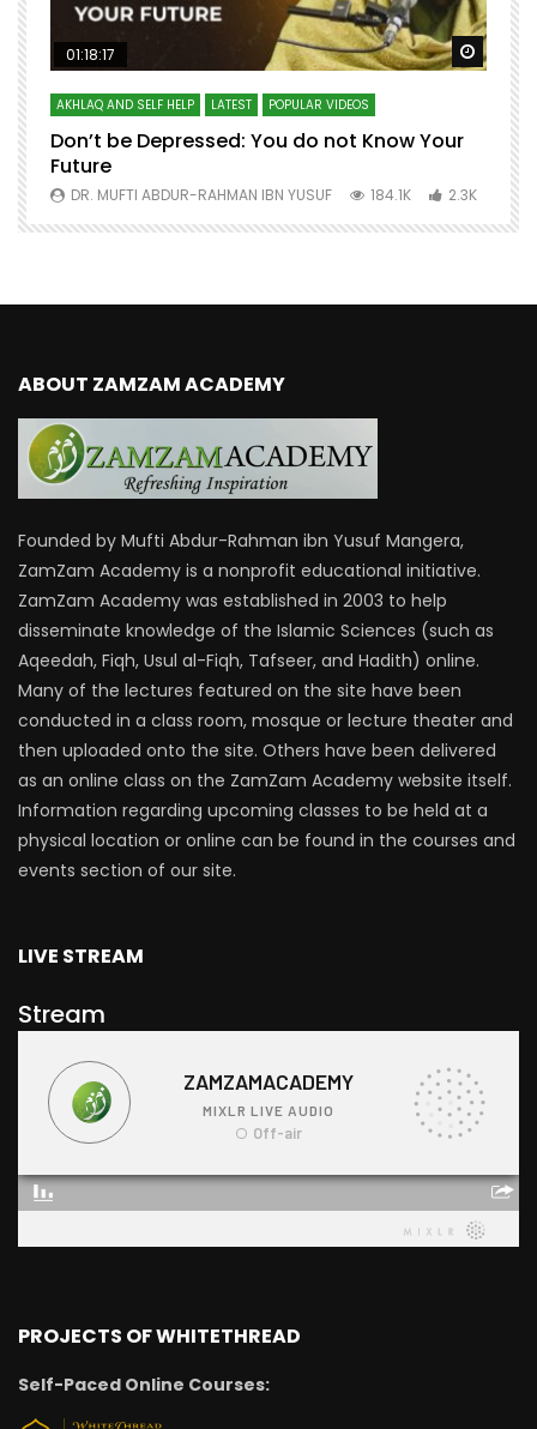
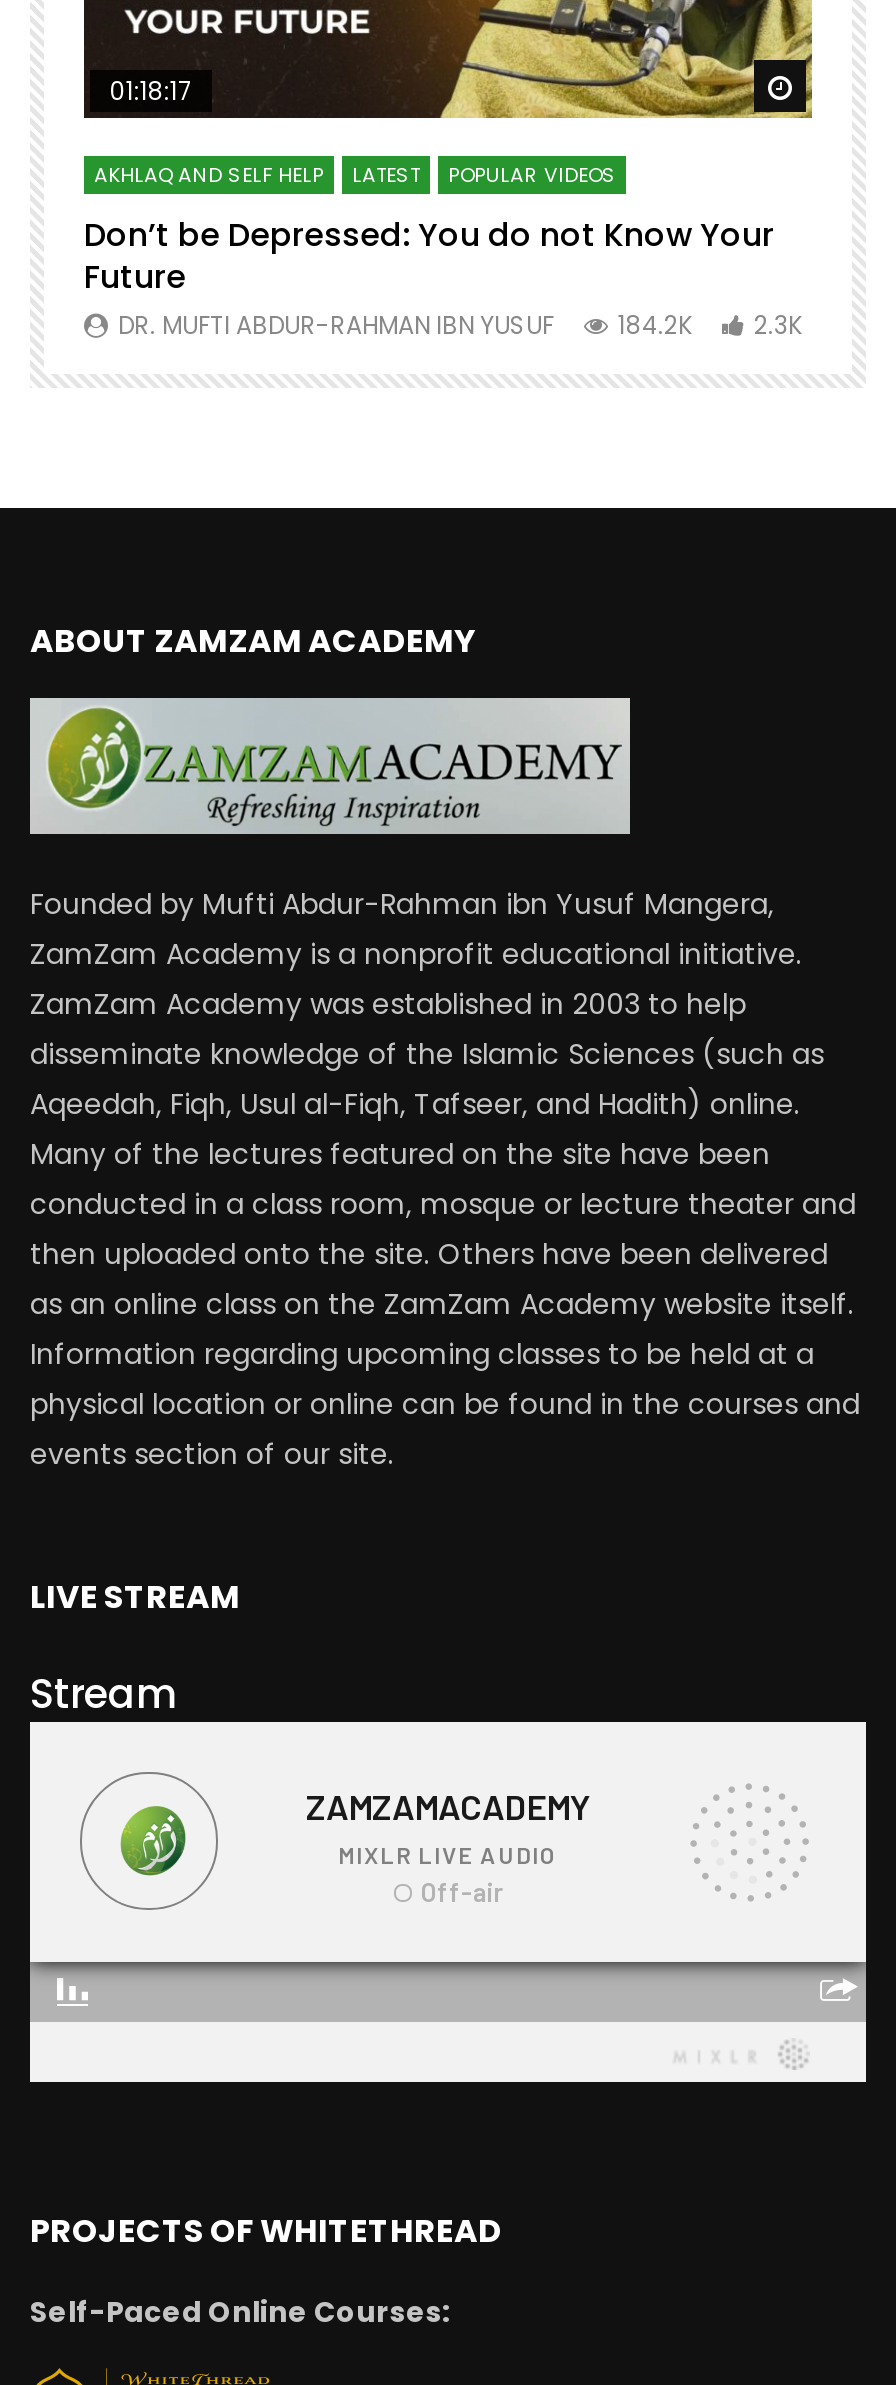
[71,184,477,205] DR. MUFTI ABDUR-RAHMAN IBN YUSUF 184.1K 2.3K -> [118,308,802,342] DR. MUFTI ABDUR-RAHMAN IBN YUSUF 184.2K 2.3K

